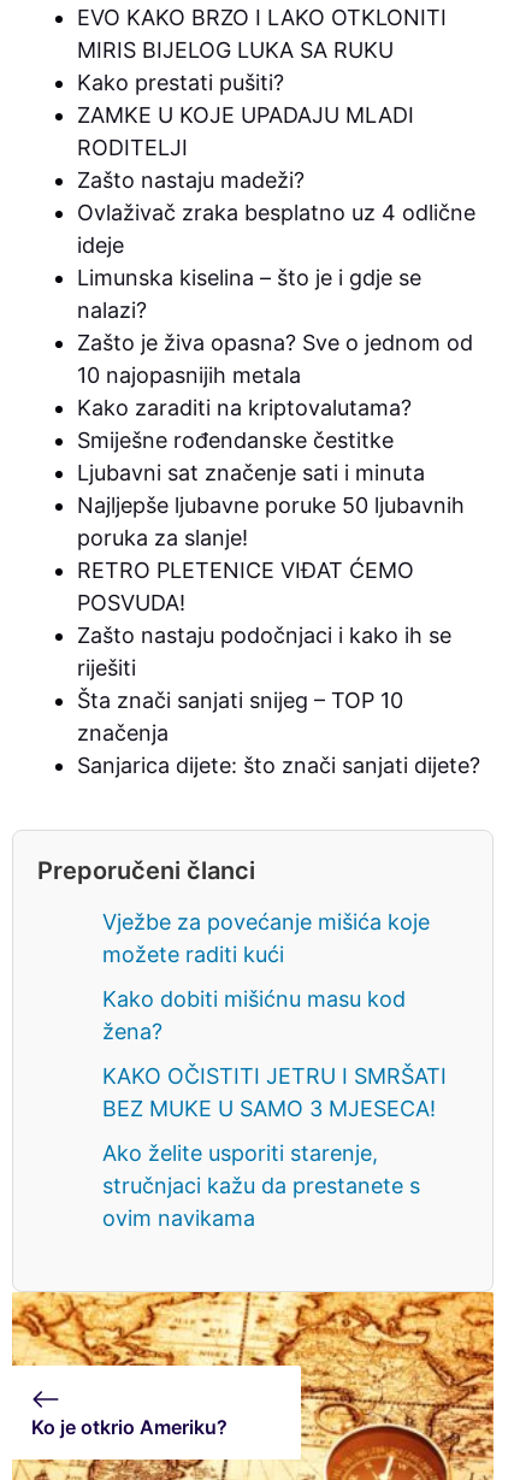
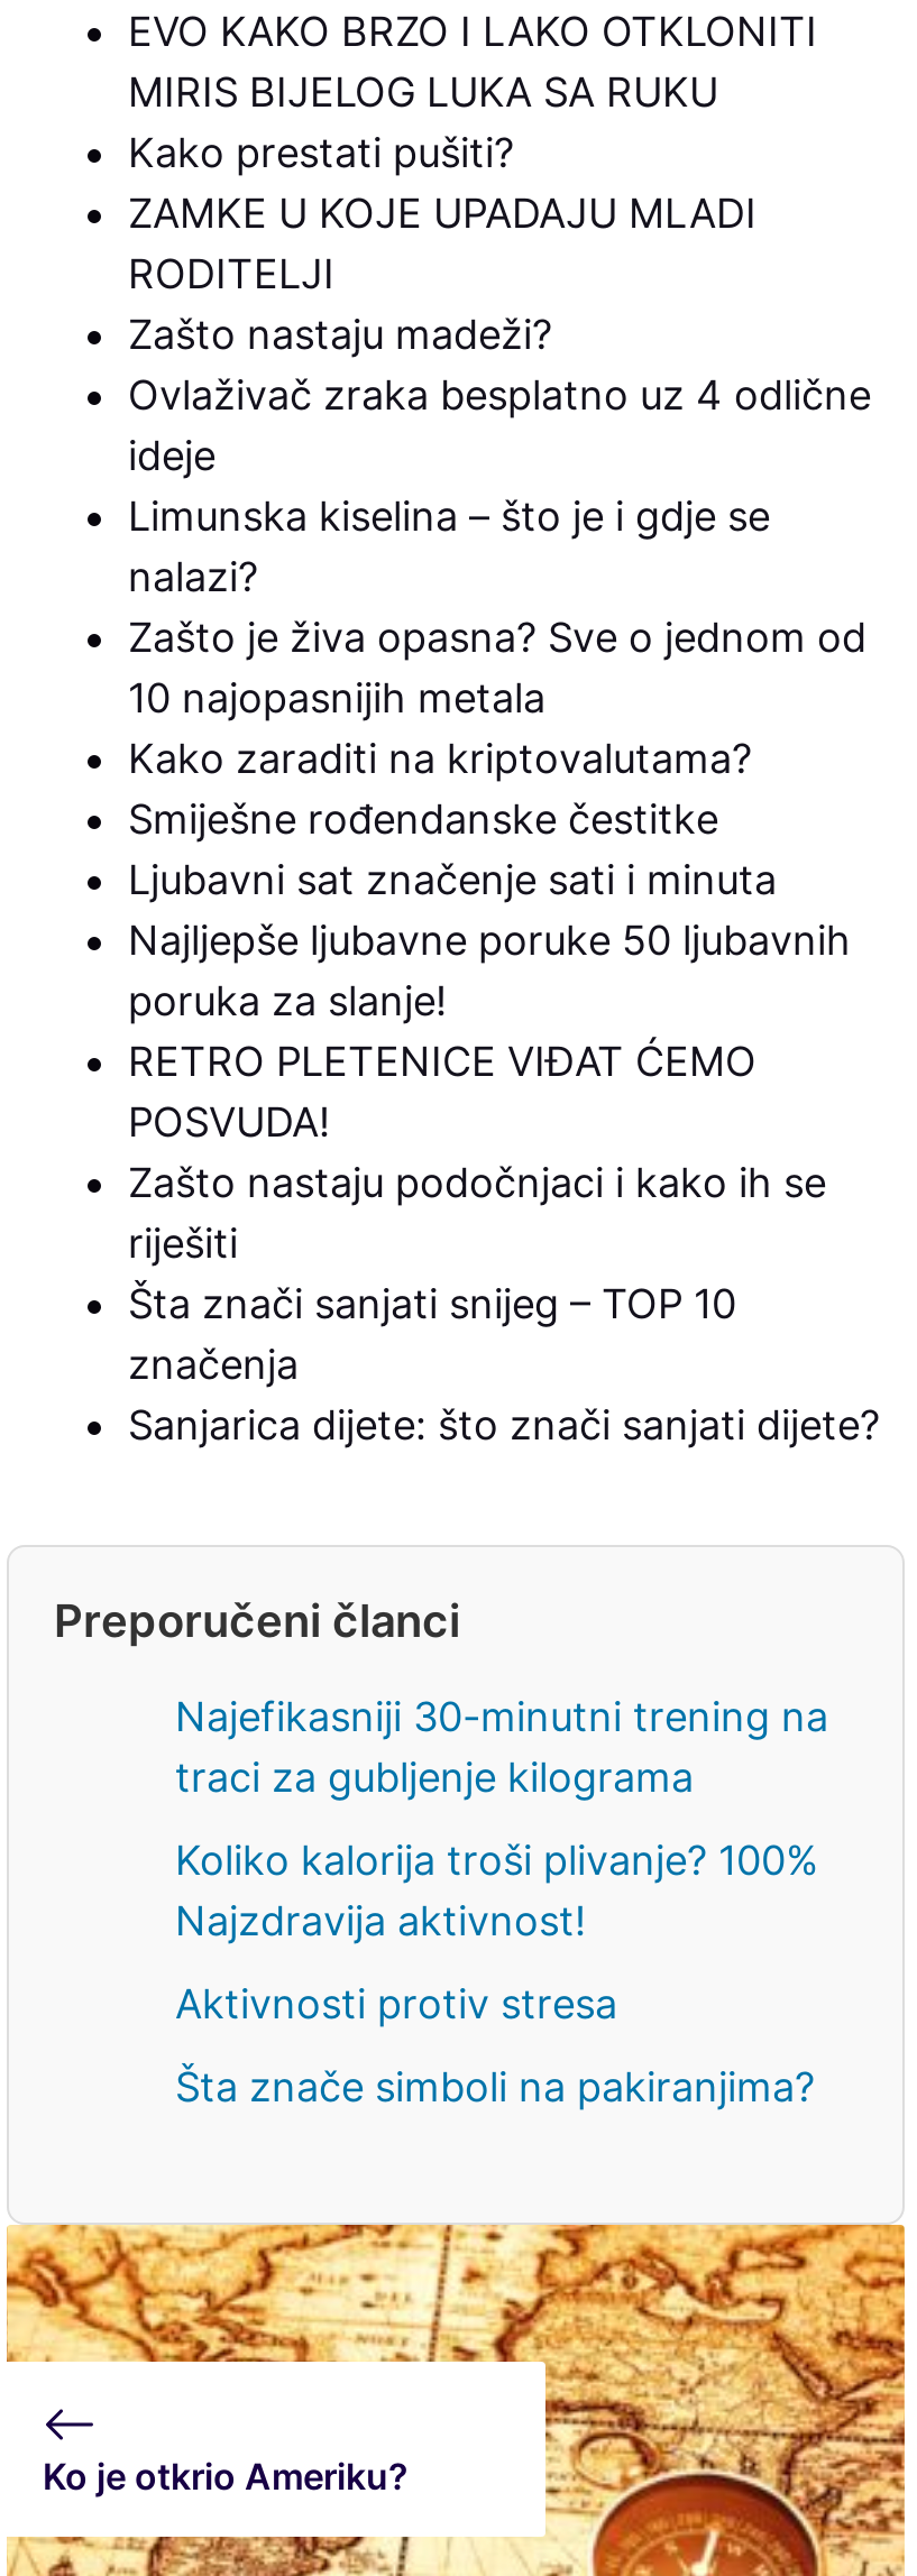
[102,909,430,967] Vježbe za povećanje mišića koje | možete raditi kući -> [175,1693,828,1801] Najefikasniji 30-minutni trening na | traci za gubljenje kilograma
[102,986,406,1044] Kako dobiti mišićnu masu kod | žena? -> [175,1837,819,1945] Koliko kalorija troši plivanje? 100% | Najzdravija aktivnost!
[102,1063,447,1121] KAKO OČISTITI JETRU I SMRŠATI | BEZ MUKE U SAMO 3 MJESECA! -> [175,1981,617,2028] Aktivnosti protiv stresa
[102,1140,420,1230] Ako želite usporiti starenje, | stručnjaci kažu da prestanete s | ovim navikama -> [175,2064,815,2111] Šta znače simboli na pakiranjima?

